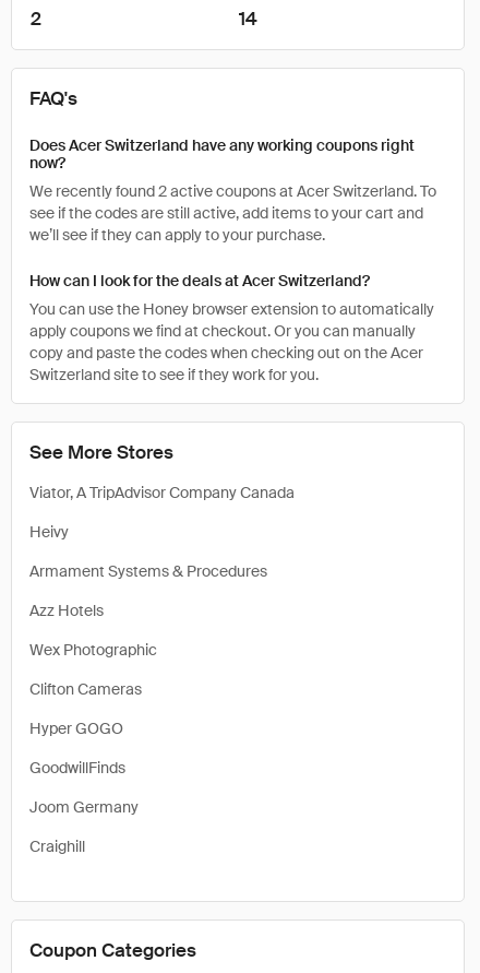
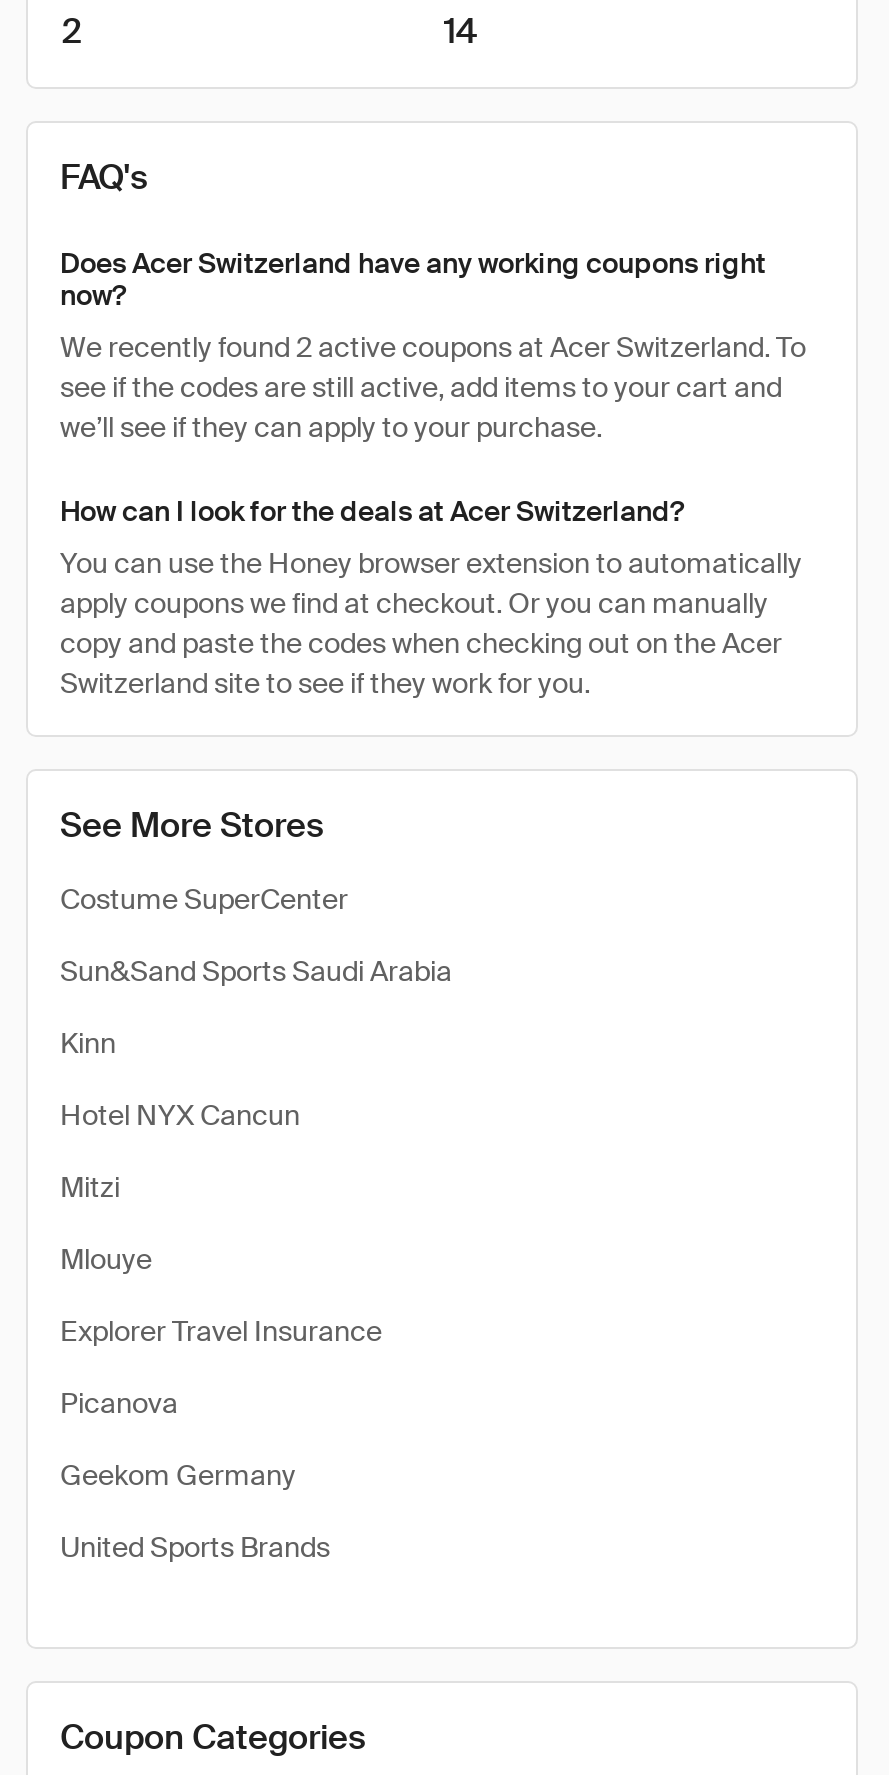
[29,483,295,502] Viator, A TripAdvisor Company Canada -> [60,881,348,917] Costume SuperCenter
[29,522,69,542] Heivy -> [60,953,452,989] Sun&Sand Sports Saudi Arabia
[29,561,267,581] Armament Systems & Procedures -> [60,1025,116,1061] Kinn
[29,601,104,620] Azz Hotels -> [60,1097,300,1133] Hotel NYX Cancun
[29,640,157,660] Wex Photographic -> [60,1169,120,1205] Mitzi
[29,679,142,699] Clifton Cameras -> [60,1241,152,1277] Mlouye
[29,719,123,738] Hyper GOGO -> [60,1313,382,1349] Explorer Travel Insurance
[29,758,125,778] GoodwillFinds -> [60,1385,178,1421] Picanova
[29,797,139,817] Joom Germany -> [60,1457,296,1493] Geekom Germany
[29,836,85,856] Craighill -> [60,1529,330,1565] United Sports Brands

